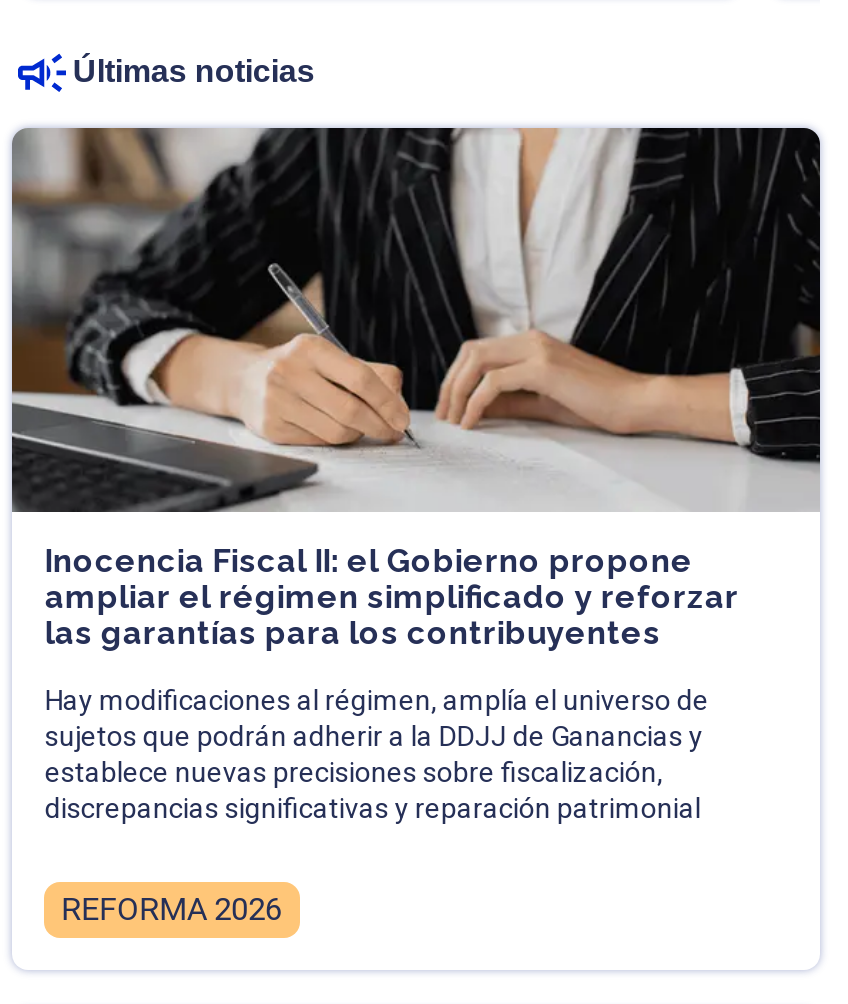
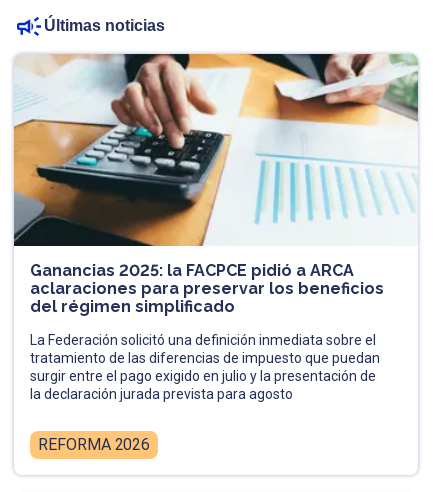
[10,126,822,652] [image] | Inocencia Fiscal II: el Gobierno propone | ampliar el régimen simplificado y reforzar | las garantías para los contribuyentes -> [13,53,419,316] [image] | Ganancias 2025: la FACPCE pidió a ARCA | aclaraciones para preservar los beneficios | del régimen simplificado
[45,684,709,824] Hay modificaciones al régimen, amplía el universo de | sujetos que podrán adherir a la DDJJ de Ganancias y | establece nuevas precisiones sobre fiscalización, | discrepancias significativas y reparación patrimonial -> [30,332,380,402] La Federación solicitó una definición inmediata sobre el | tratamiento de las diferencias de impuesto que puedan | surgir entre el pago exigido en julio y la presentación de | la declaración jurada prevista para agosto

